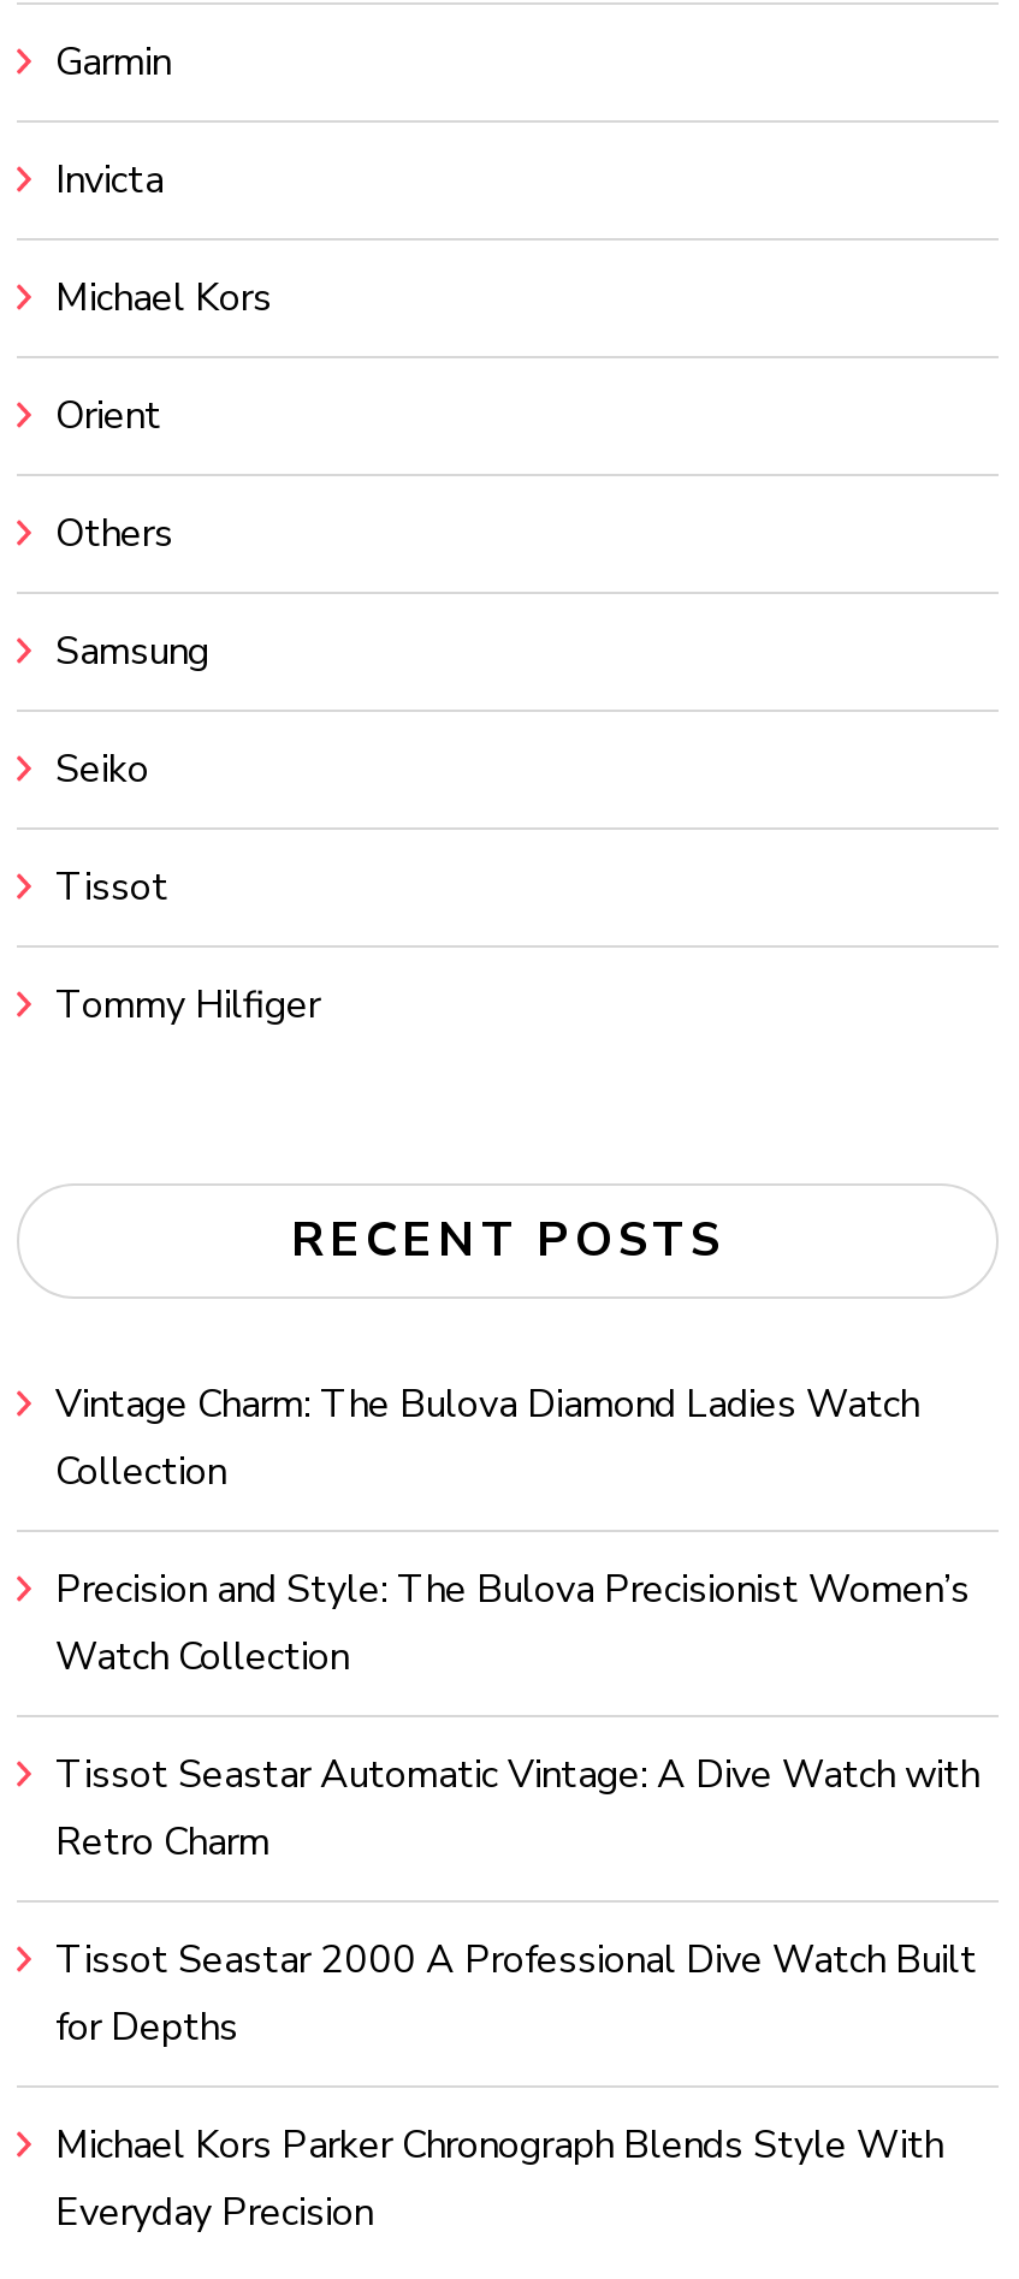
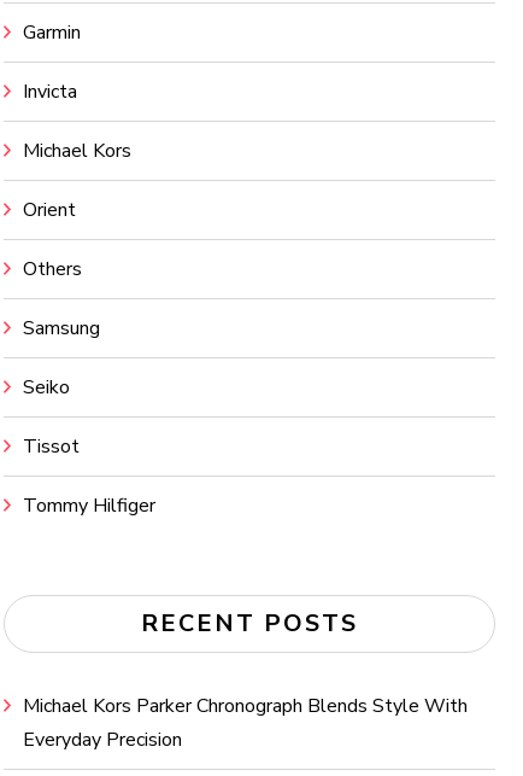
[55,1378,979,2054] Vintage Charm: The Bulova Diamond Ladies Watch | Collection | Precision and Style: The Bulova Precisionist Women’s | Watch Collection | Tissot Seastar Automatic Vintage: A Dive Watch with | Retro Charm | Tissot Seastar 2000 A Professional Dive Watch Built | for Depths -> none

